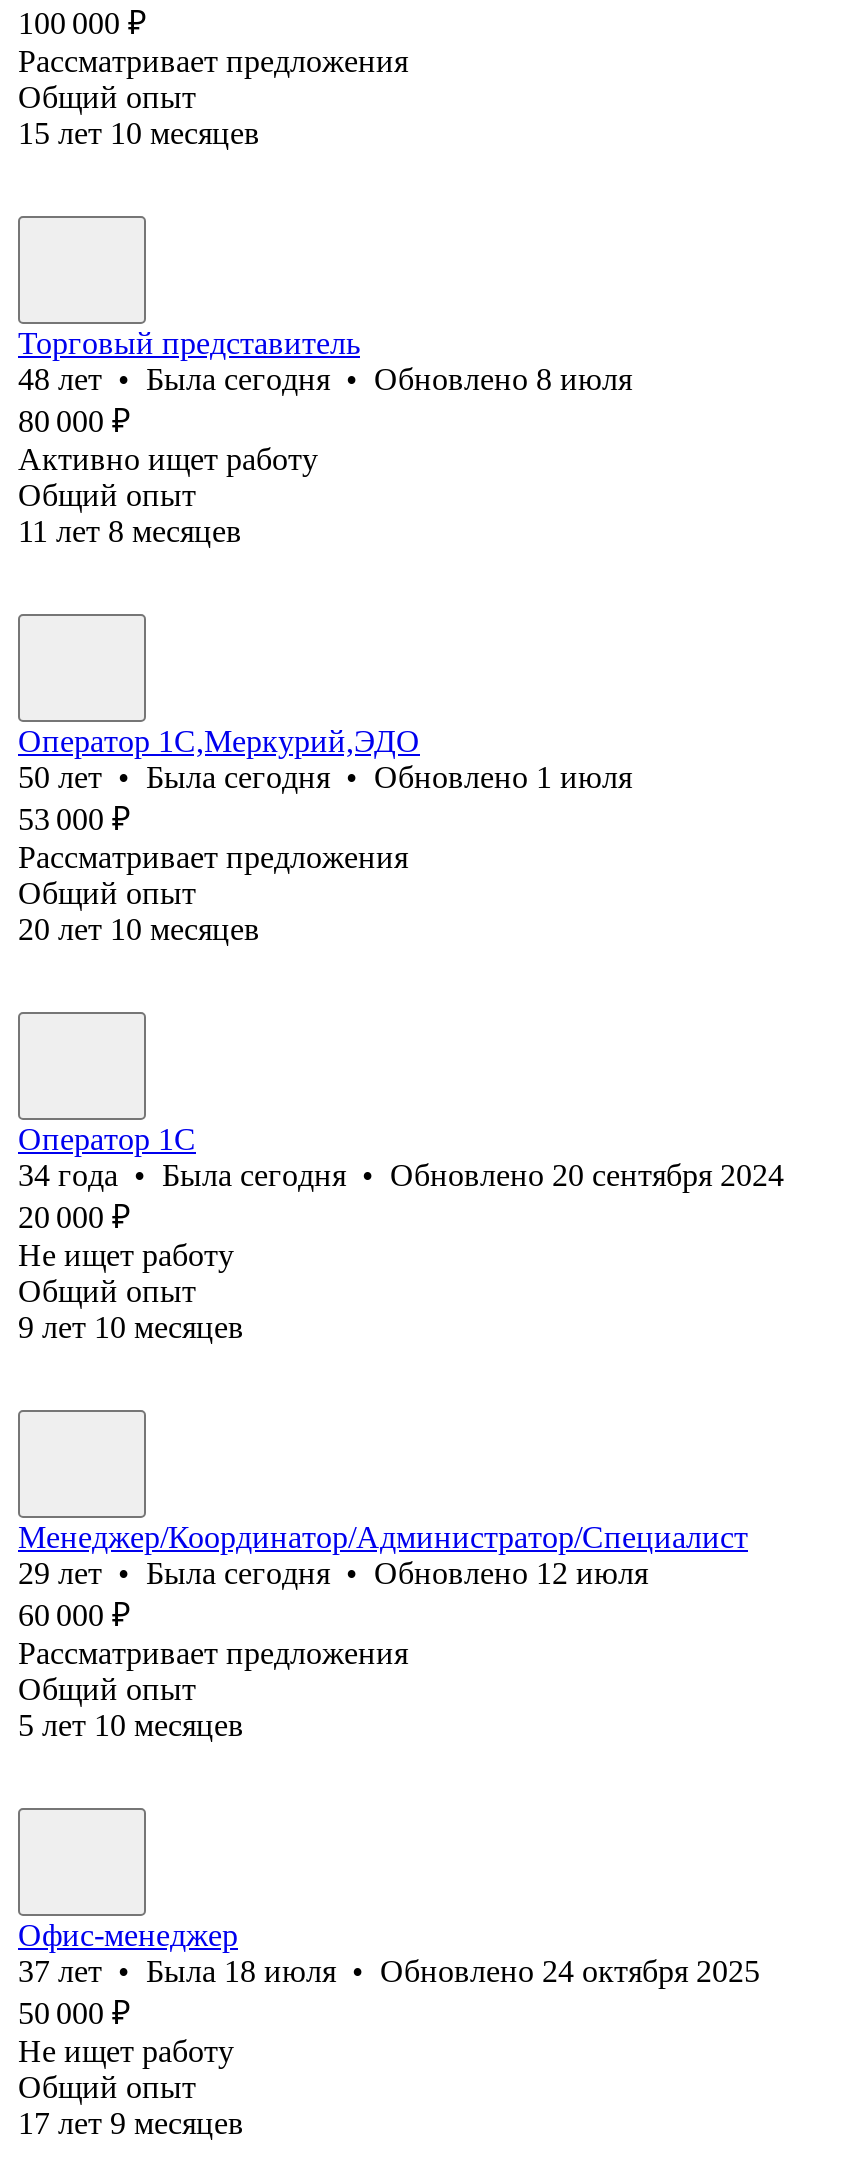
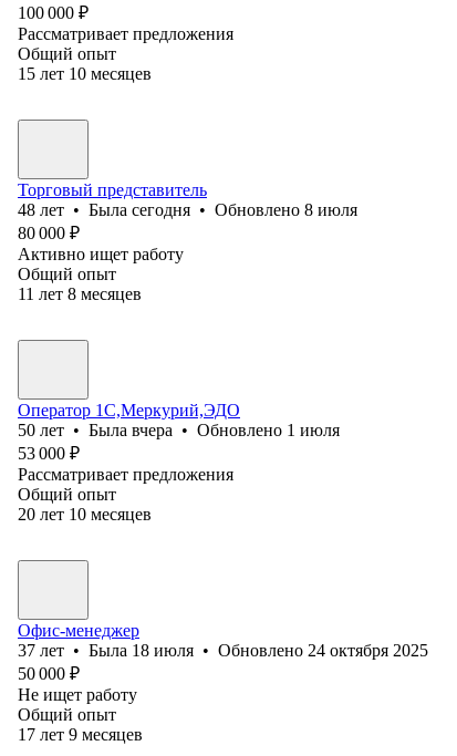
[18,760,632,794] 50 лет • Была сегодня • Обновлено 1 июля -> [18,421,340,439] 50 лет • Была вчера • Обновлено 1 июля
[18,1122,784,1344] Оператор 1С | 34 года • Была сегодня • Обновлено 20 сентября 2024 | 20 000 ₽ | Не ищет работу | Общий опыт | 9 лет 10 месяцев -> none
[18,1520,748,1742] Менеджер/Координатор/Администратор/Специалист | 29 лет • Была сегодня • Обновлено 12 июля | 60 000 ₽ | Рассматривает предложения | Общий опыт | 5 лет 10 месяцев -> none

